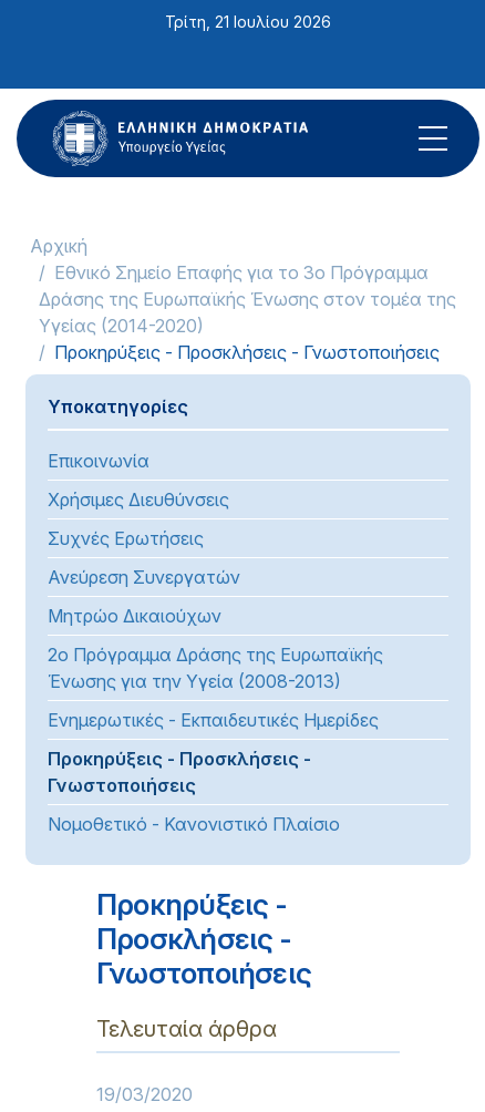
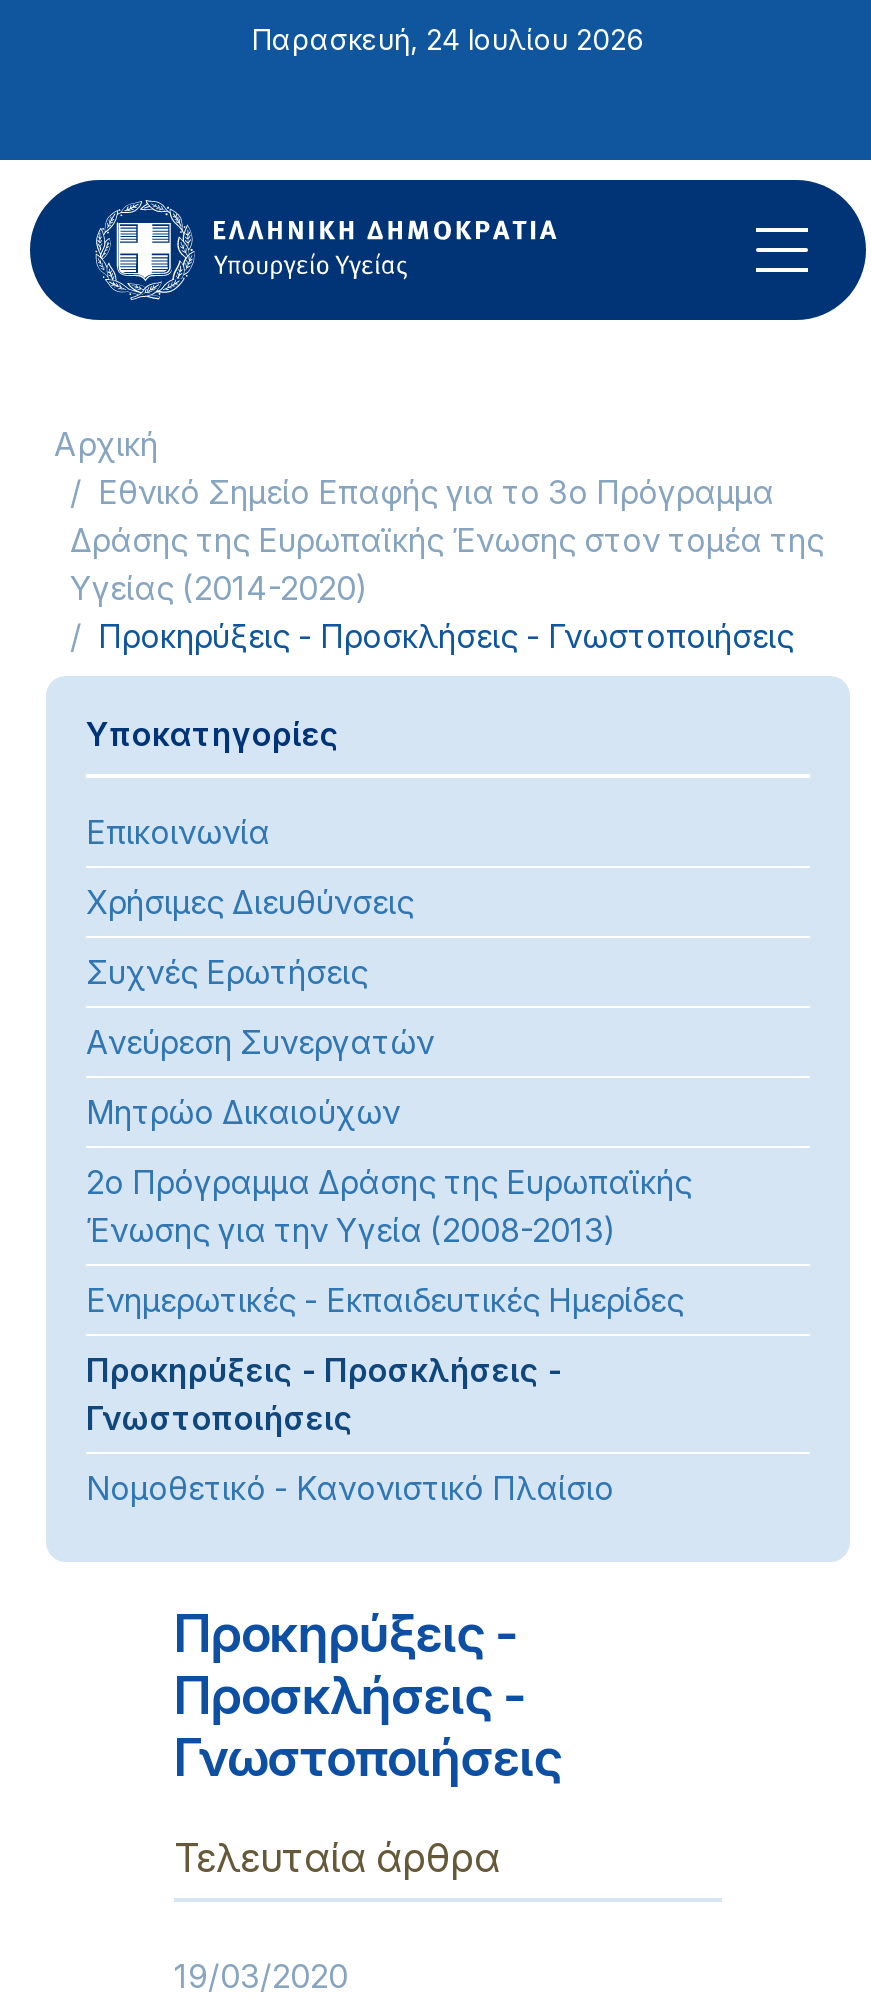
[165,12,331,31] Τρίτη, 21 Ιουλίου 2026 -> [252,22,644,56] Παρασκευή, 24 Ιουλίου 2026

